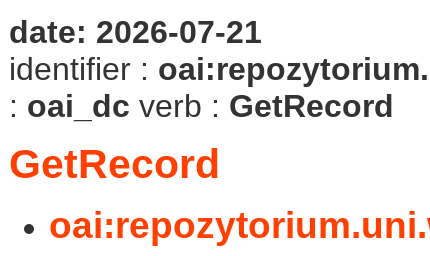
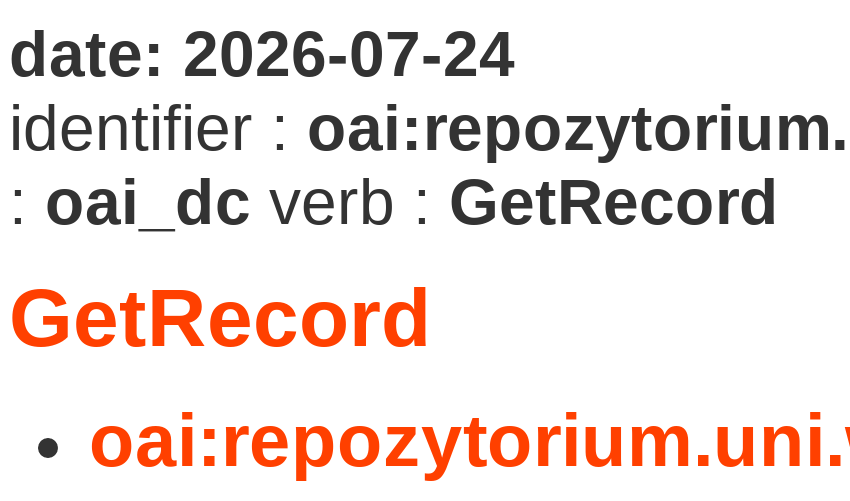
[9,13,262,49] date: 2026-07-21 -> [9,17,515,89] date: 2026-07-24

